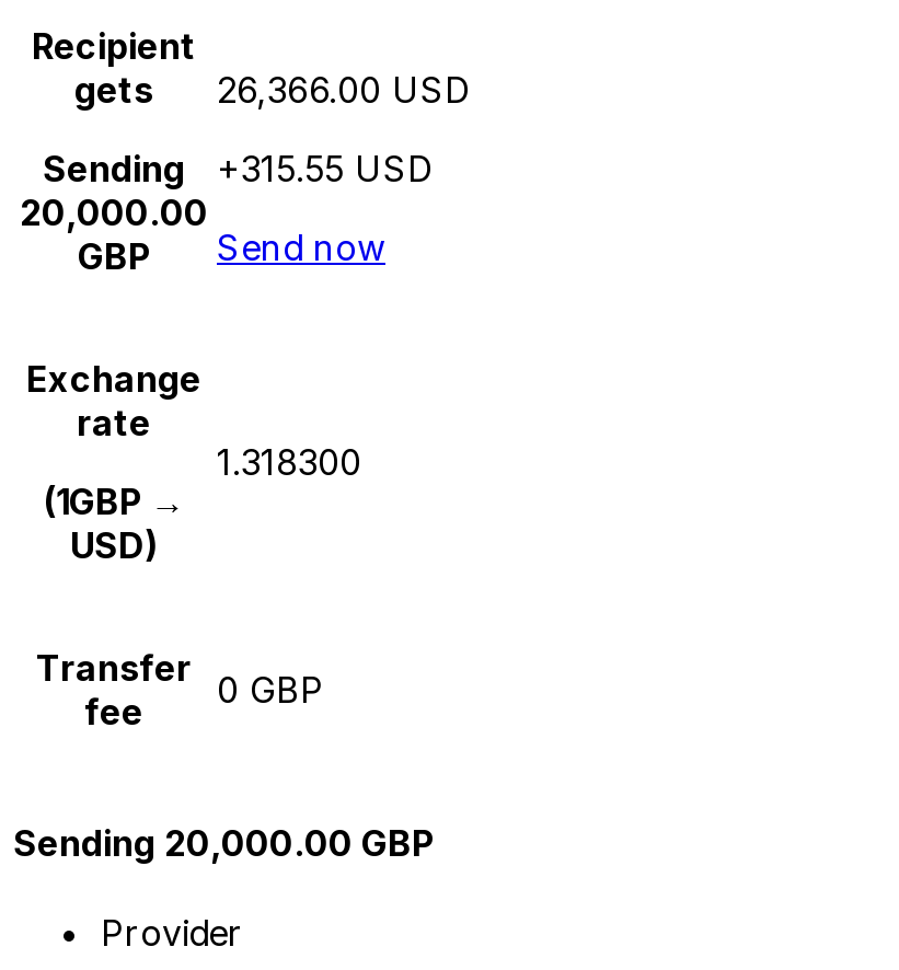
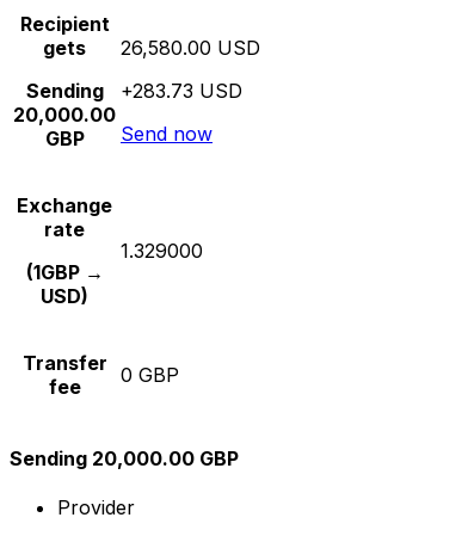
[74,67,471,111] gets 26,366.00 USD -> [43,35,260,59] gets 26,580.00 USD
[43,146,434,190] Sending +315.55 USD -> [26,78,242,102] Sending +283.73 USD
[217,439,361,483] 1.318300 -> [121,238,203,262] 1.329000

